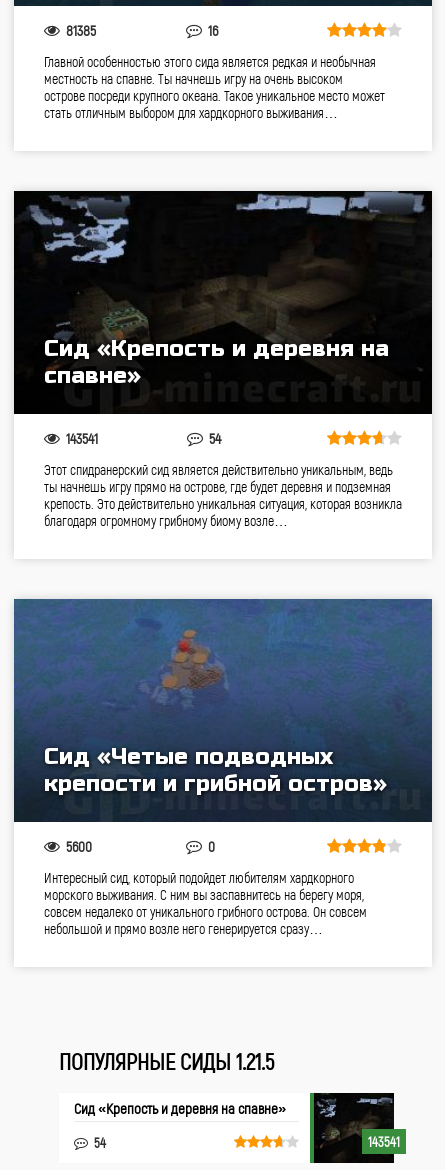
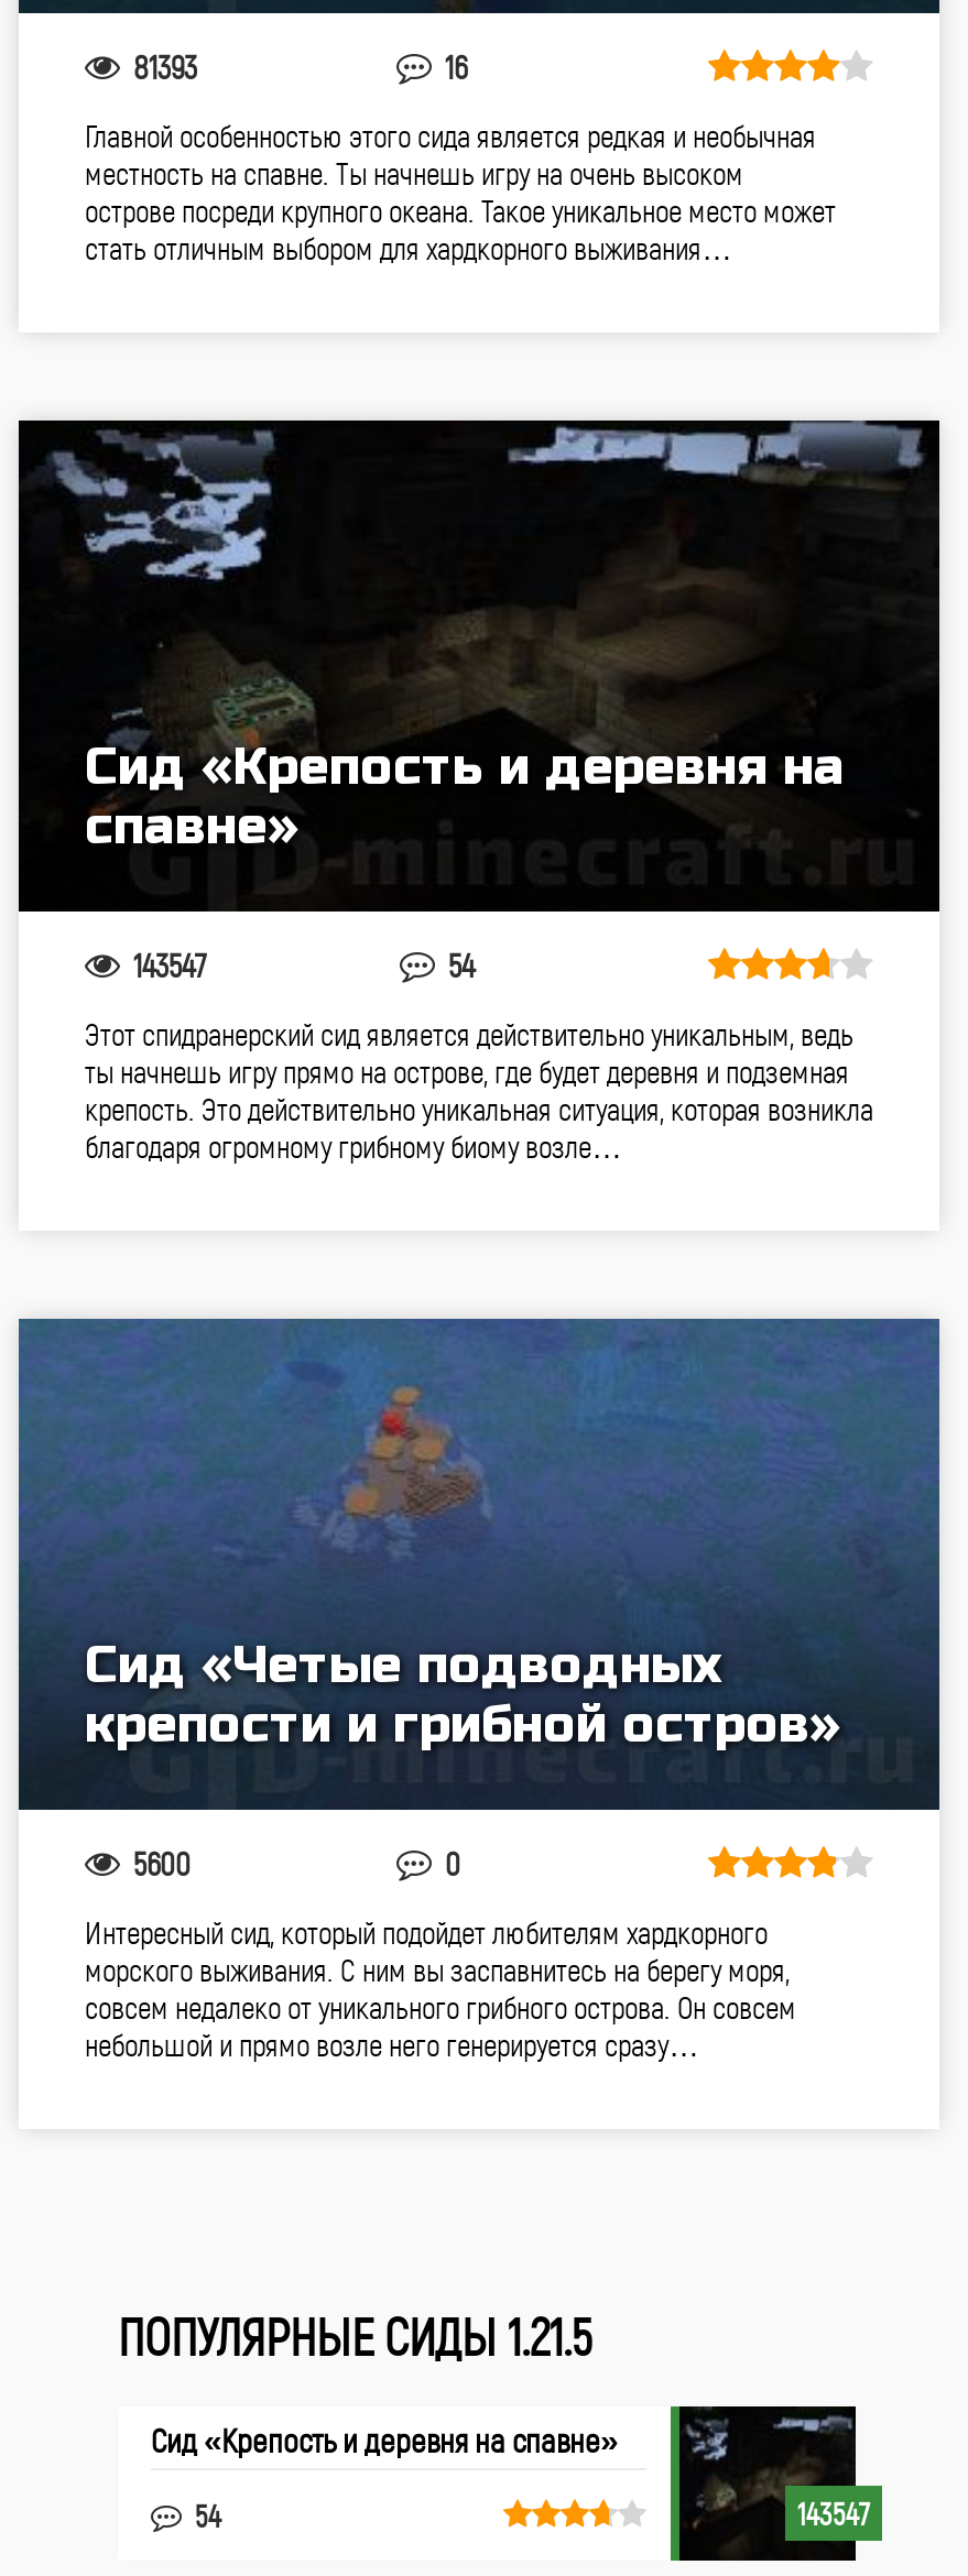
[66,21,96,39] 81385 -> [133,46,197,86] 81393
[66,429,98,447] 143541 -> [133,945,206,984] 143547
[368,1133,400,1150] 143541 -> [797,2495,870,2532] 143547

